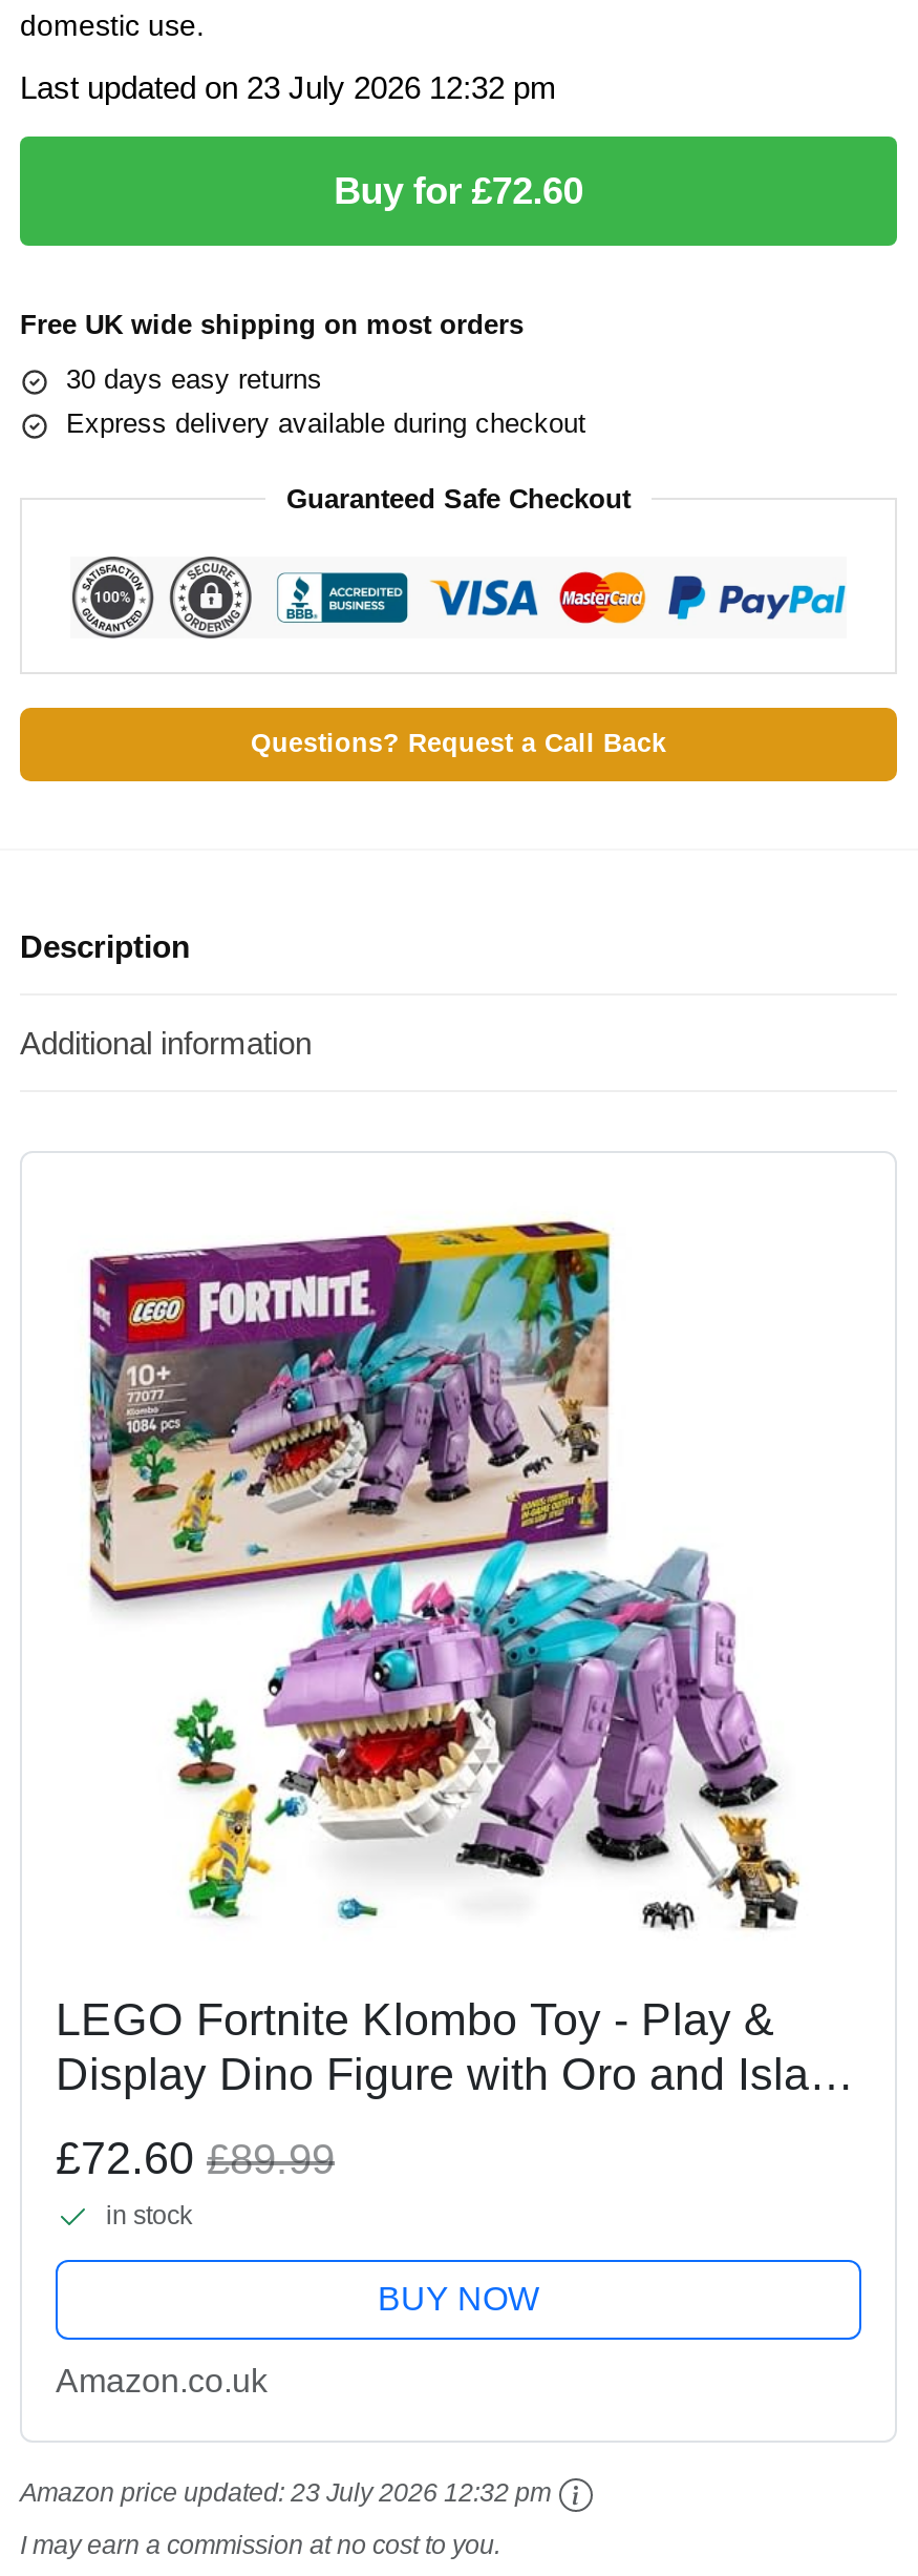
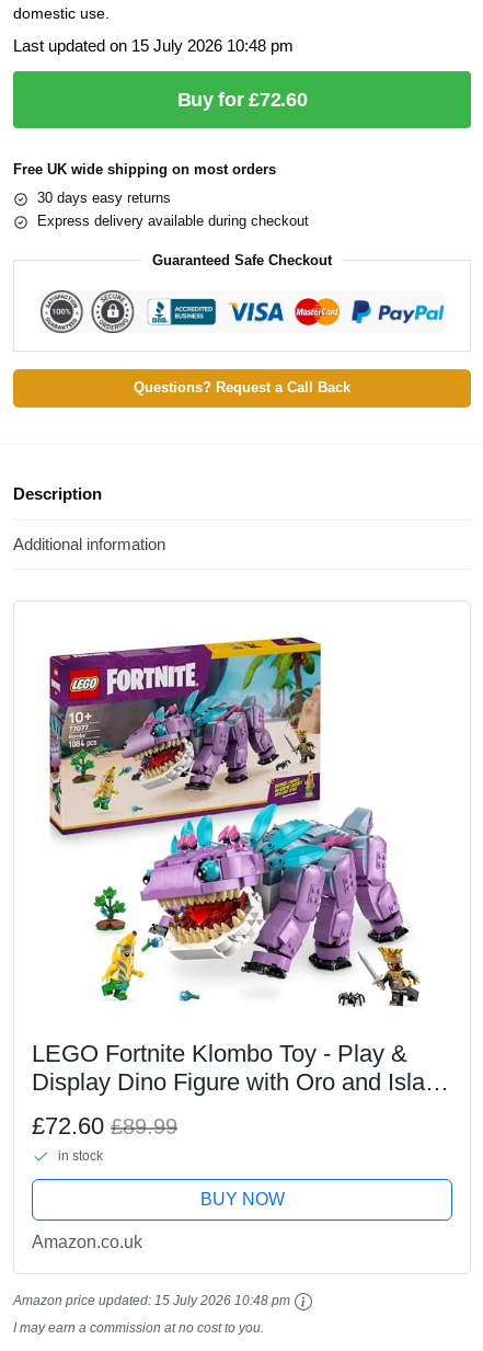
[20,70,557,105] Last updated on 23 July 2026 12:32 pm -> [13,36,294,55] Last updated on 15 July 2026 10:48 pm
[20,2478,551,2507] Amazon price updated: 23 July 2026 12:32 pm -> [13,1293,290,1308] Amazon price updated: 15 July 2026 10:48 pm

